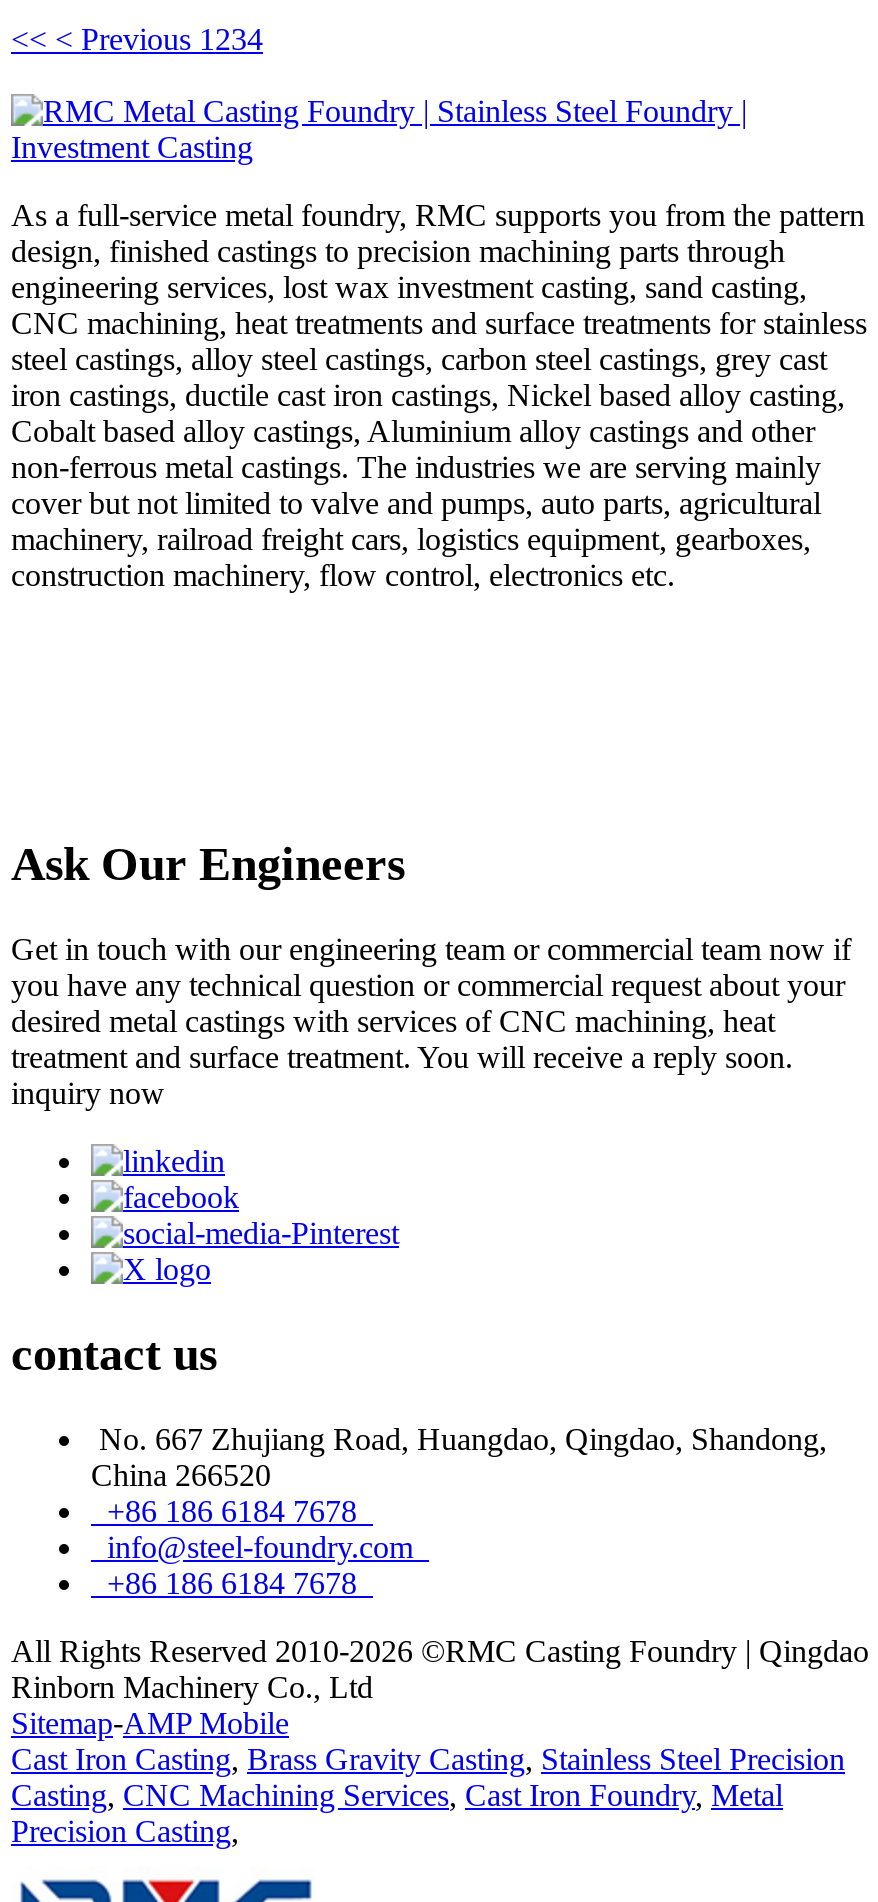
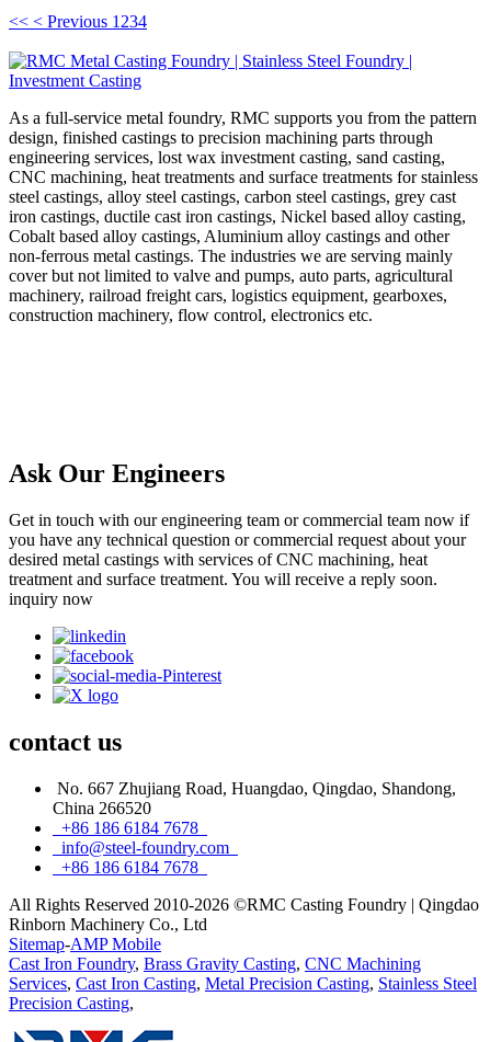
[11,1742,845,1812] Cast Iron Casting, Brass Gravity Casting, Stainless Steel Precision | Casting, CNC Machining Services, Cast Iron Foundry, Metal -> [9,954,477,993] Cast Iron Foundry, Brass Gravity Casting, CNC Machining | Services, Cast Iron Casting, Metal Precision Casting, Stainless Steel

